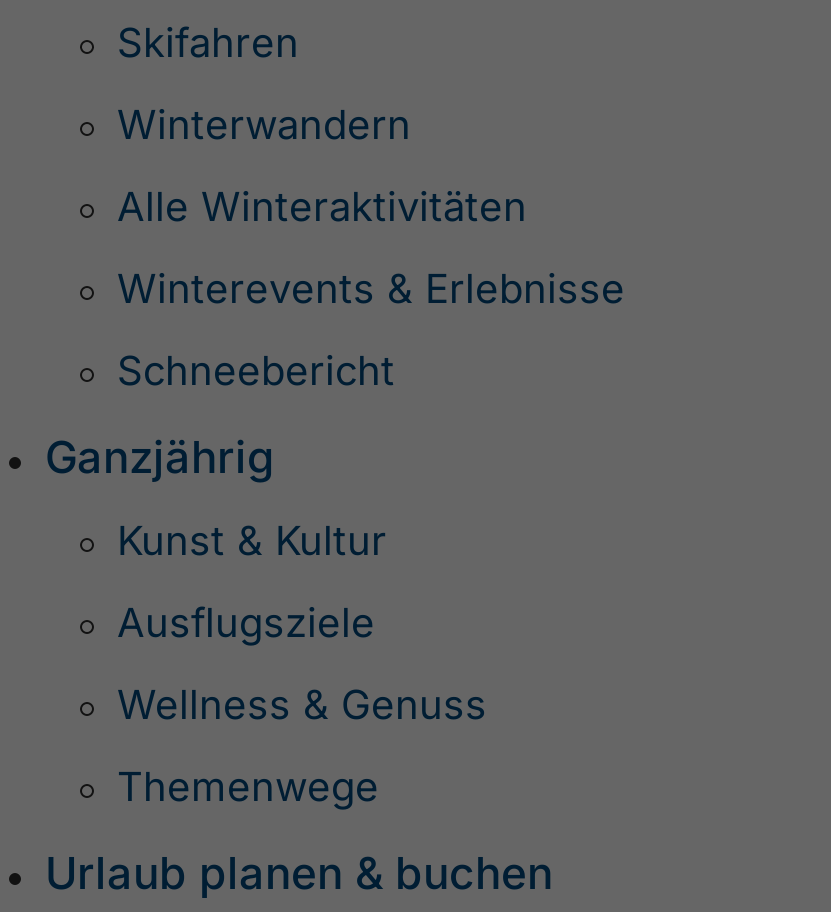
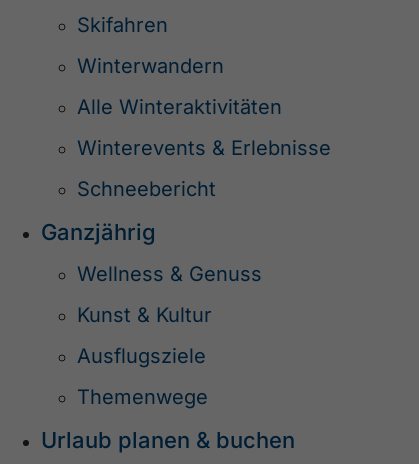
moved [117,517,387,647] -> [77,303,212,368]: Kunst & Kultur | Ausflugsziele
moved [117,681,487,729] -> [77,262,262,286]: Wellness & Genuss

